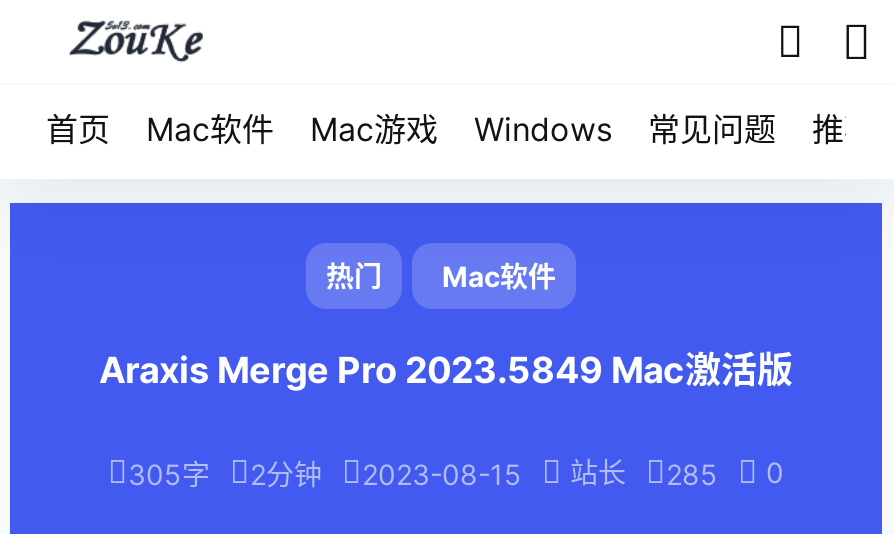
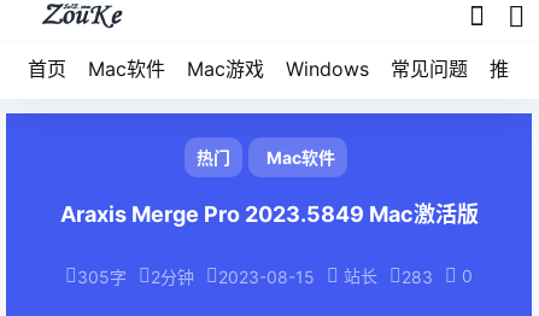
[666,456,718,490] 285 -> [402,266,433,286] 283

